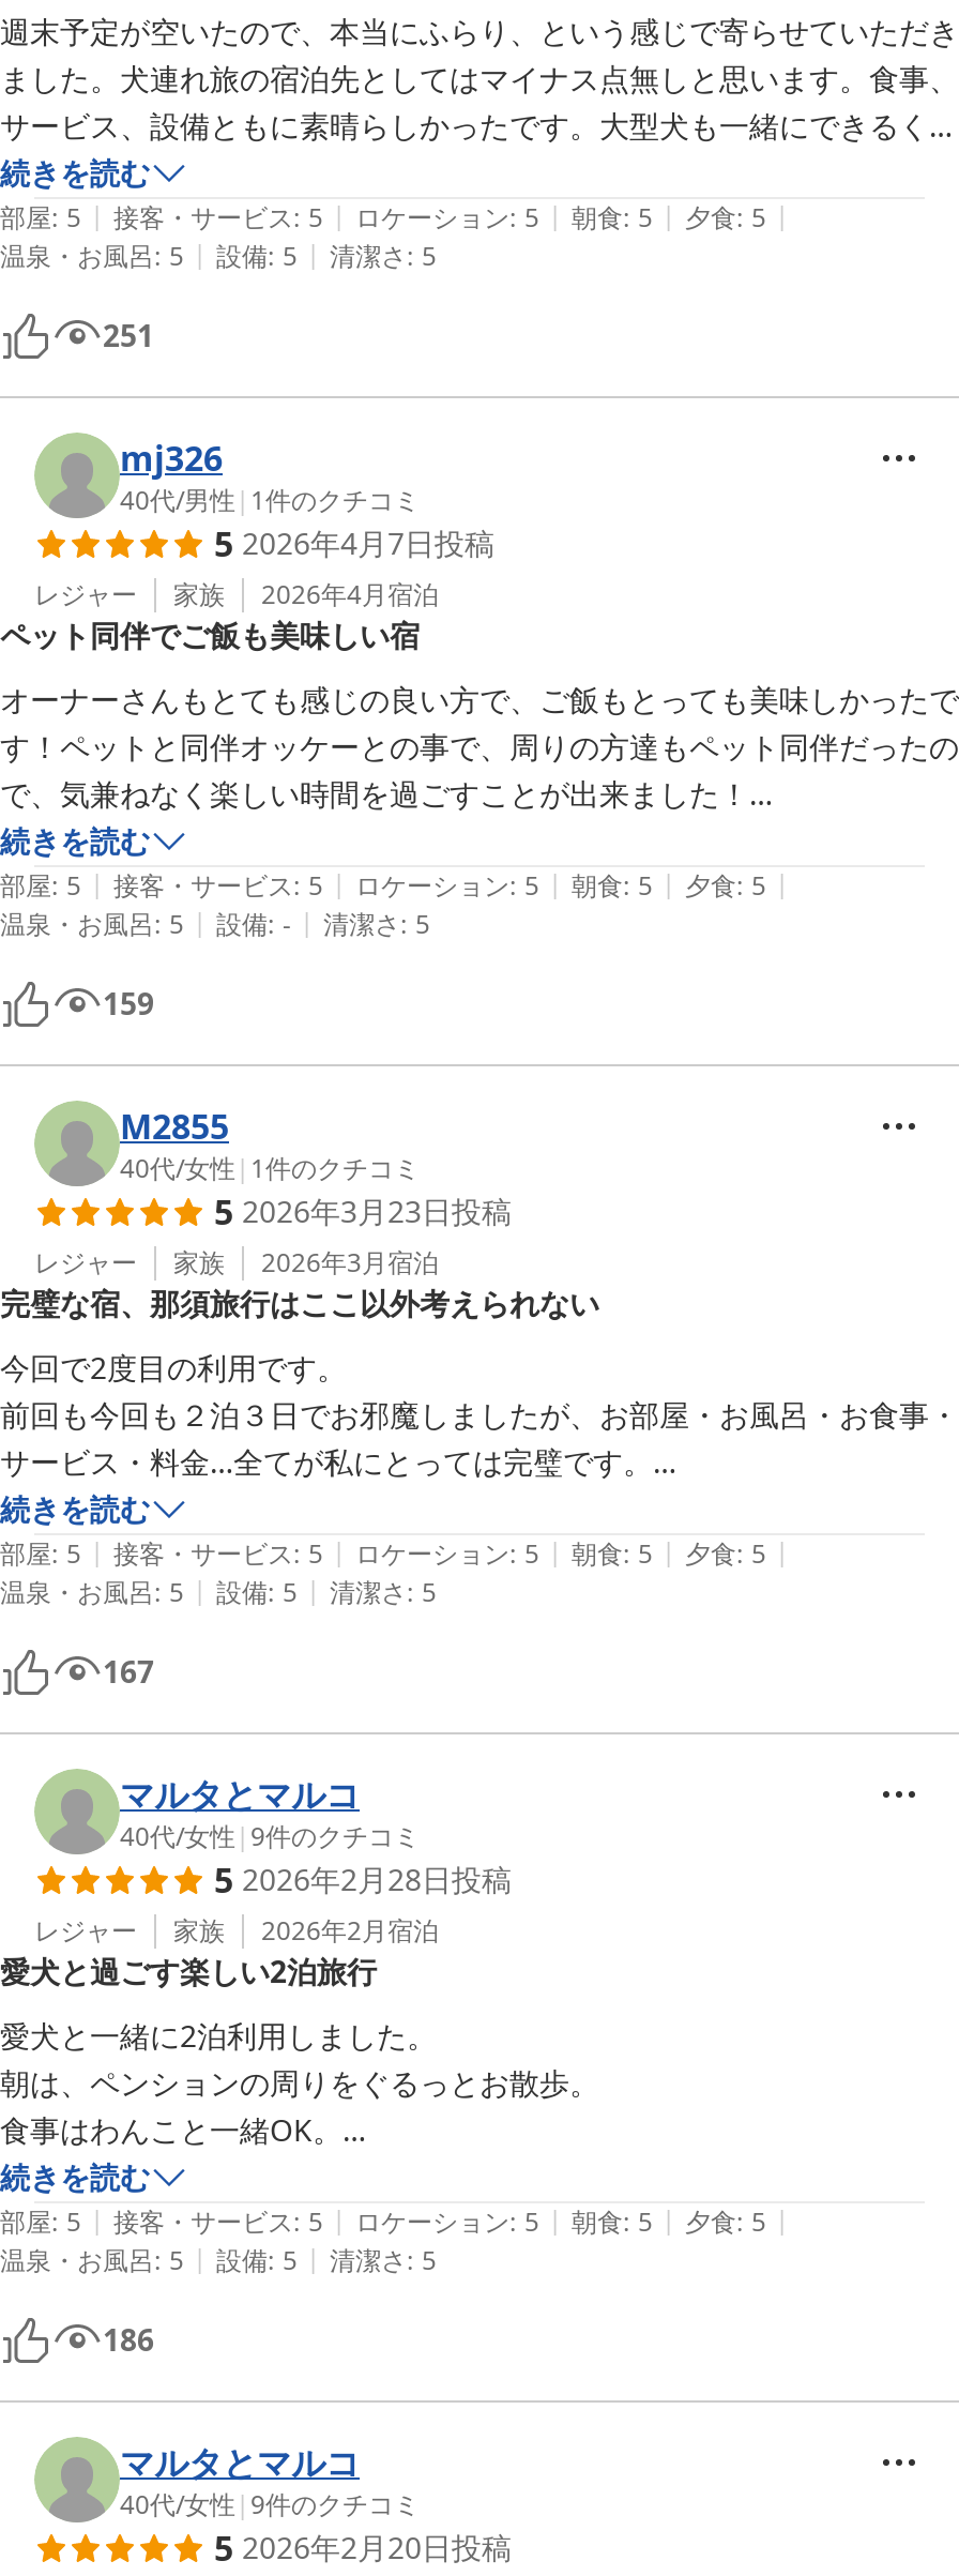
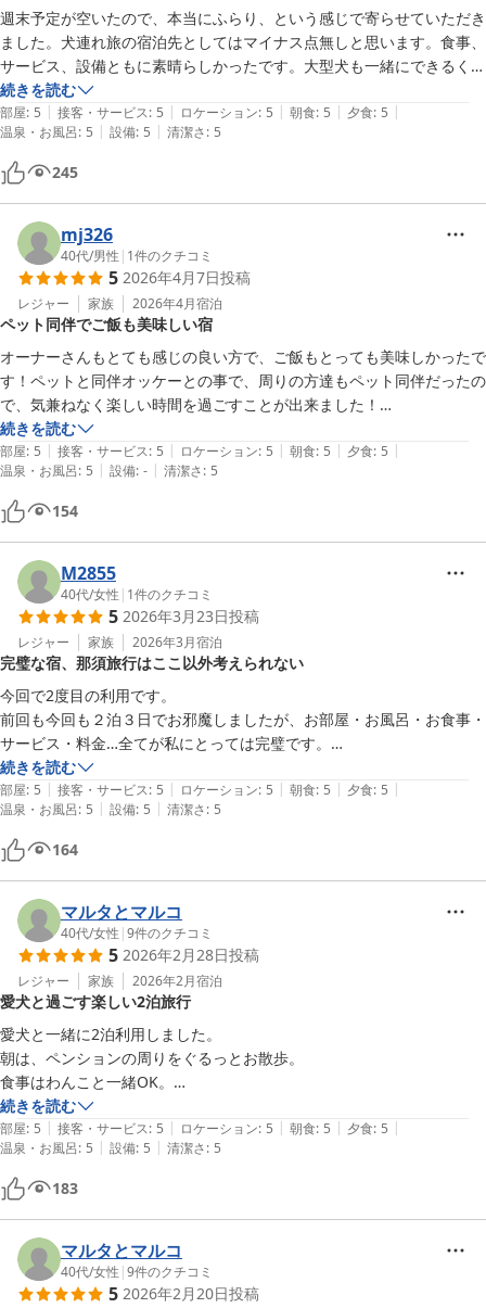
[103,315,154,355] 251 -> [52,162,78,182] 245
[103,983,154,1024] 159 -> [52,500,78,521] 154
[103,1651,154,1692] 167 -> [52,839,78,860] 164
[103,2319,154,2360] 186 -> [52,1178,78,1198] 183

